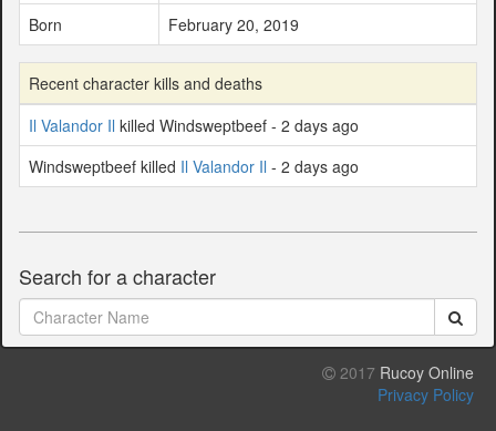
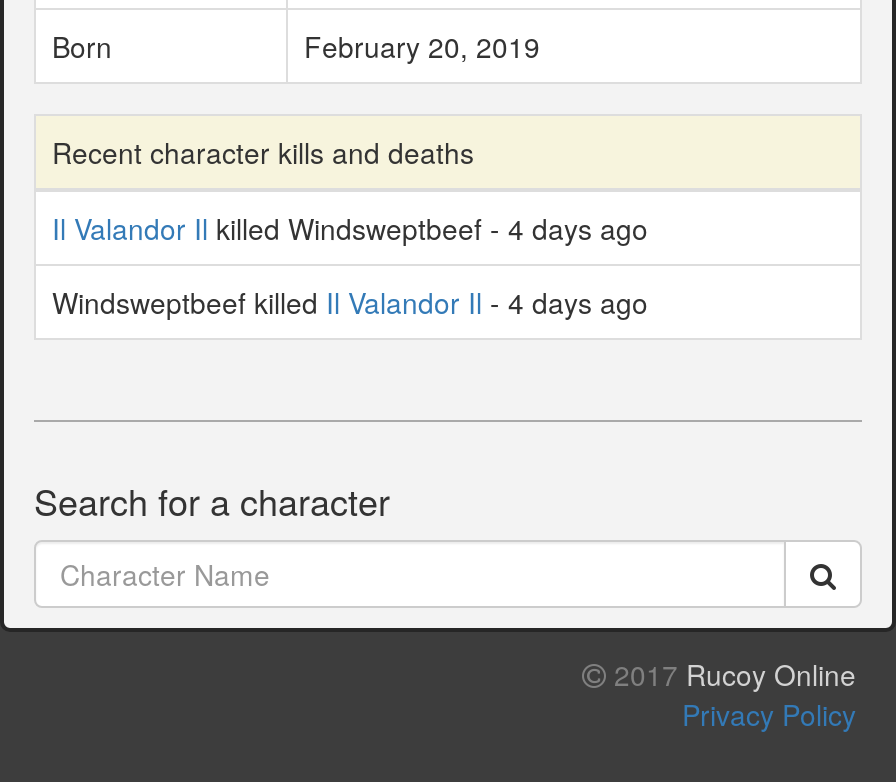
[29,114,359,136] Il Valandor Il killed Windsweptbeef - 2 days ago -> [52,207,648,247] Il Valandor Il killed Windsweptbeef - 4 days ago
[29,155,359,177] Windsweptbeef killed Il Valandor Il - 2 days ago -> [52,281,648,321] Windsweptbeef killed Il Valandor Il - 4 days ago

